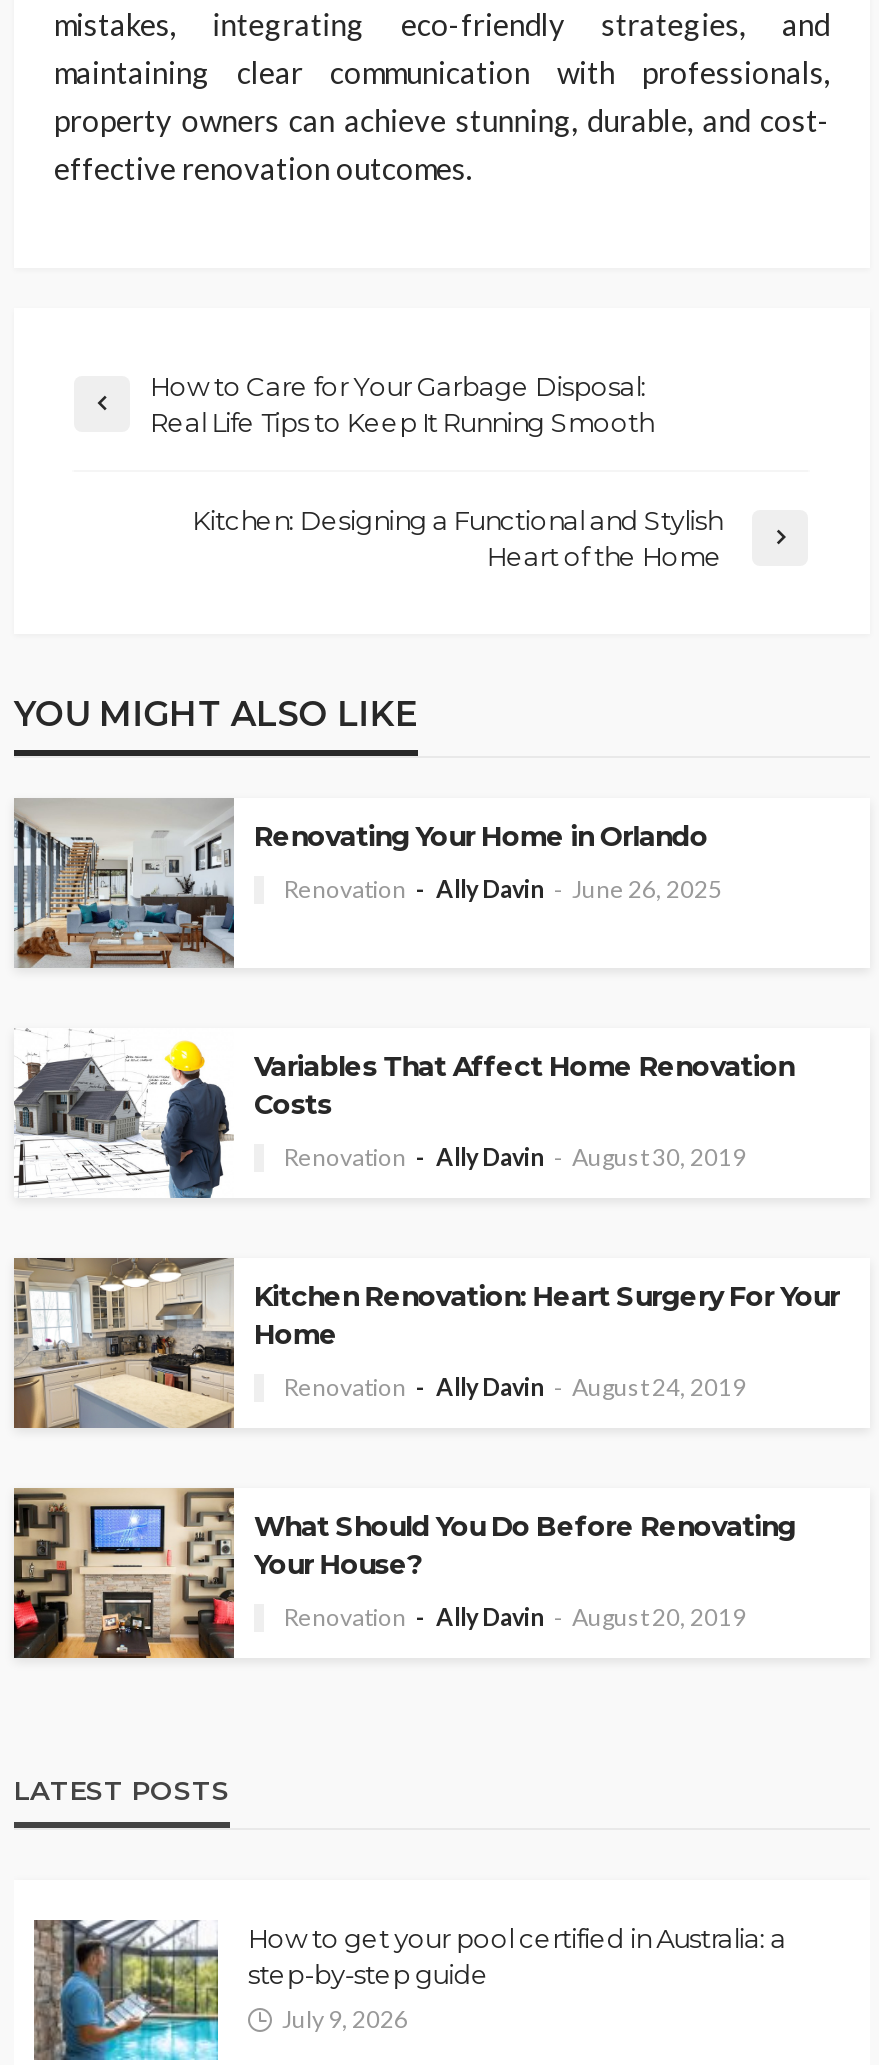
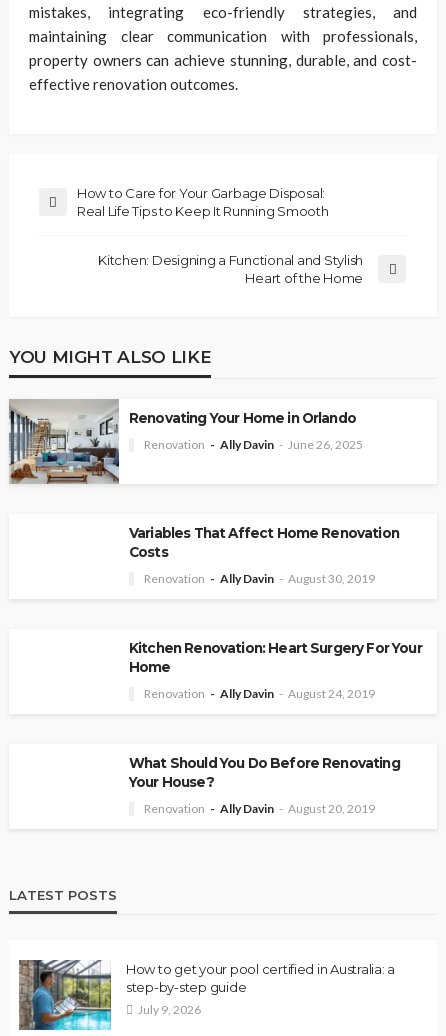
[12,1028,234,1200] [image] -> none
[12,1256,236,1430] [image] -> none
[12,1486,236,1660] [image] -> none

